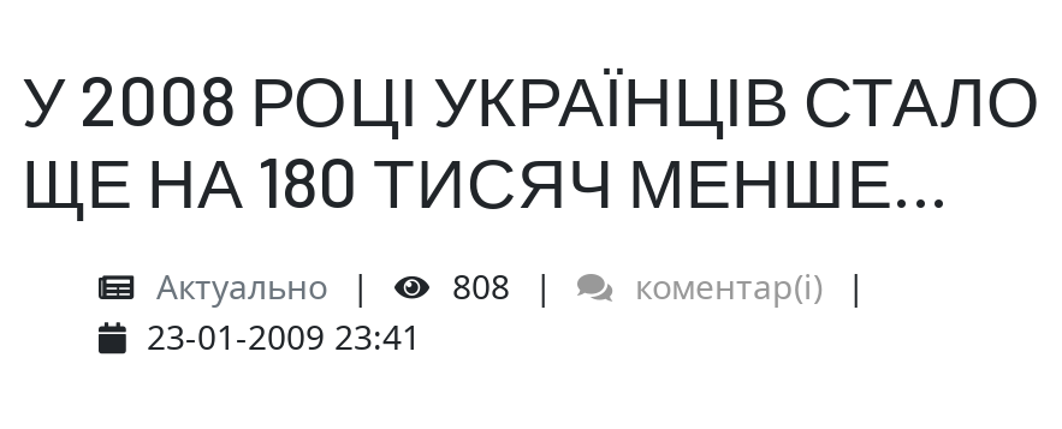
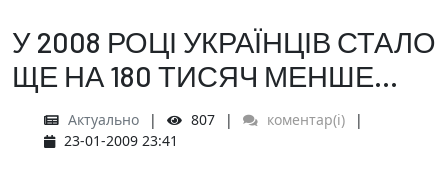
[443,264,510,310] 808 -> [187,110,215,129] 807

